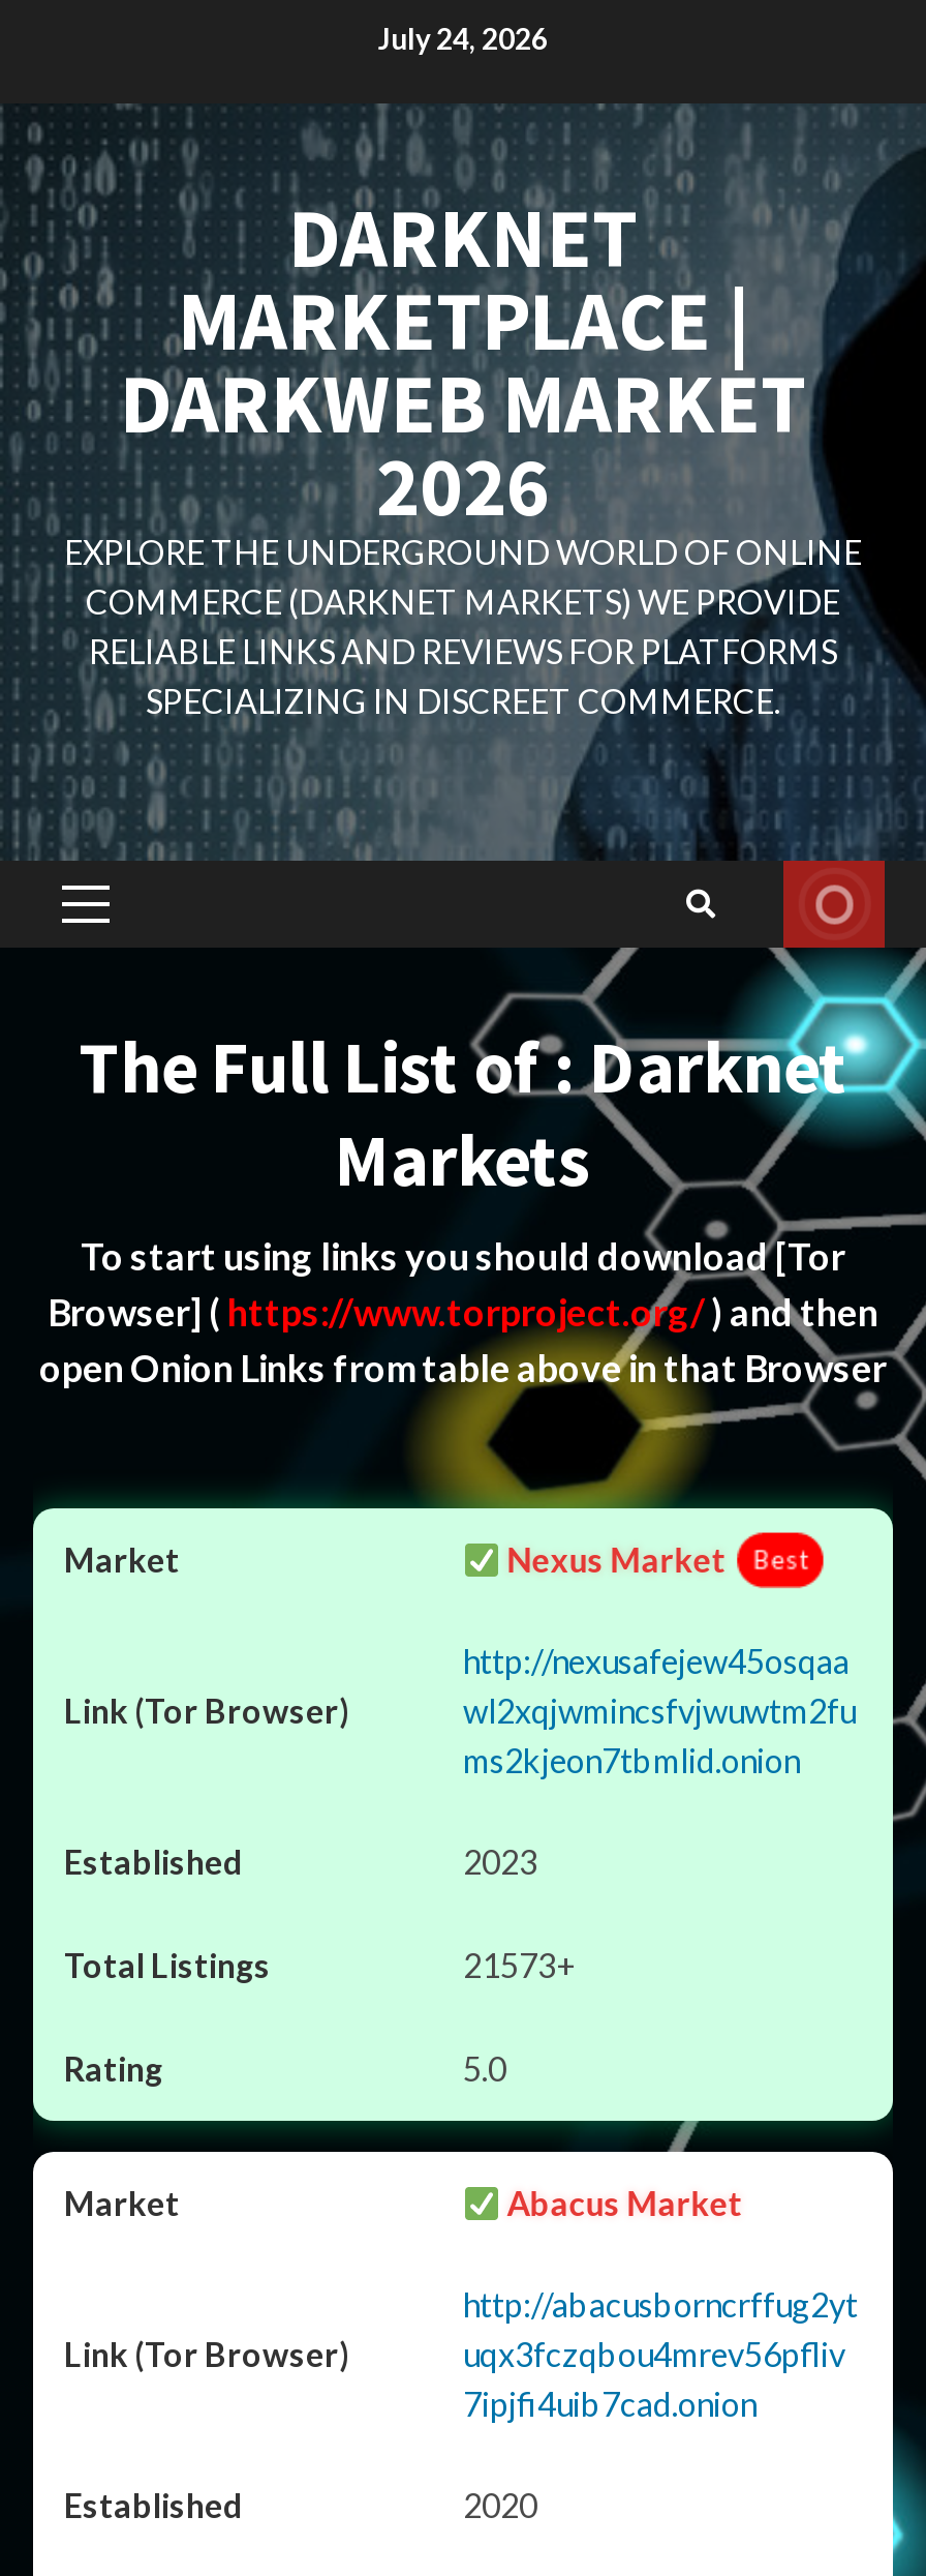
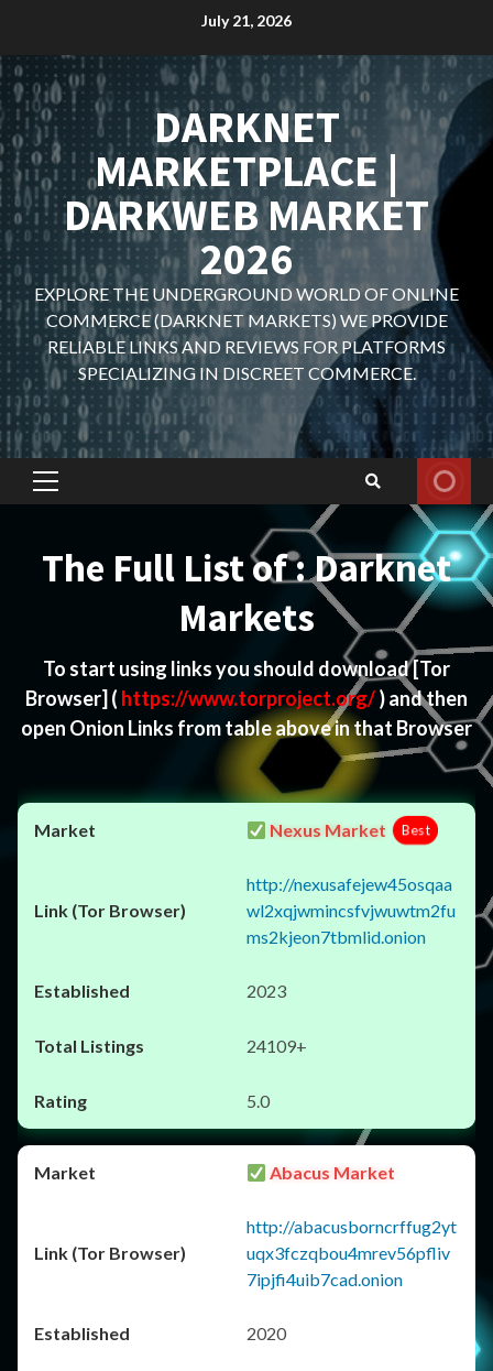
[378,20,548,55] July 24, 2026 -> [201,10,292,29] July 21, 2026
[463,1945,577,1984] 21573+ -> [246,1035,307,1056] 24109+

